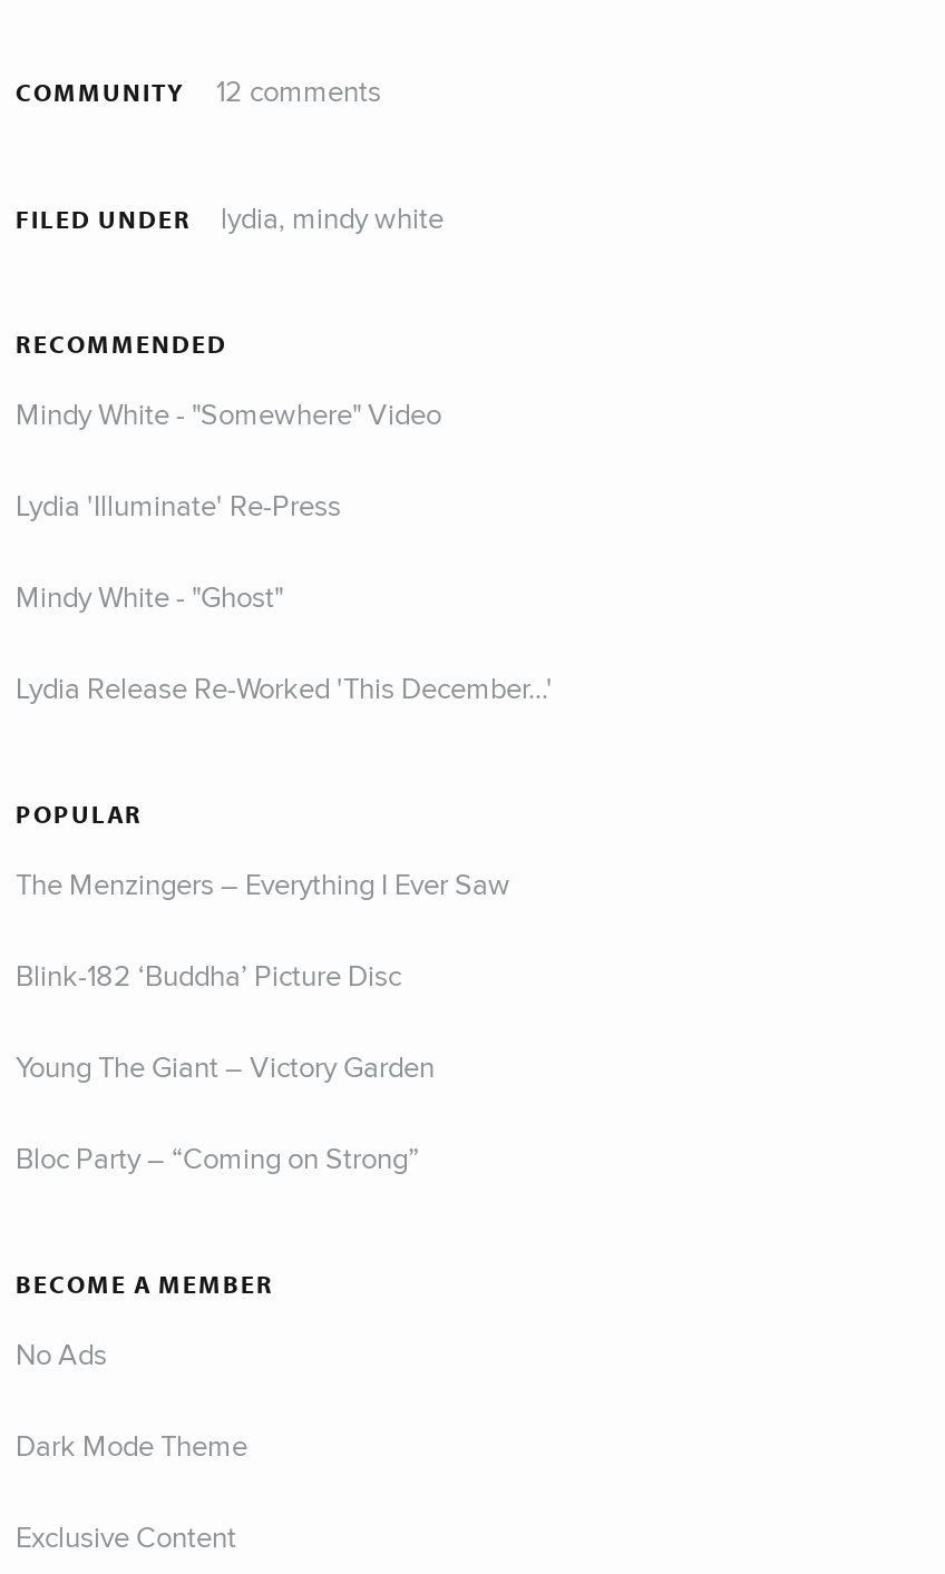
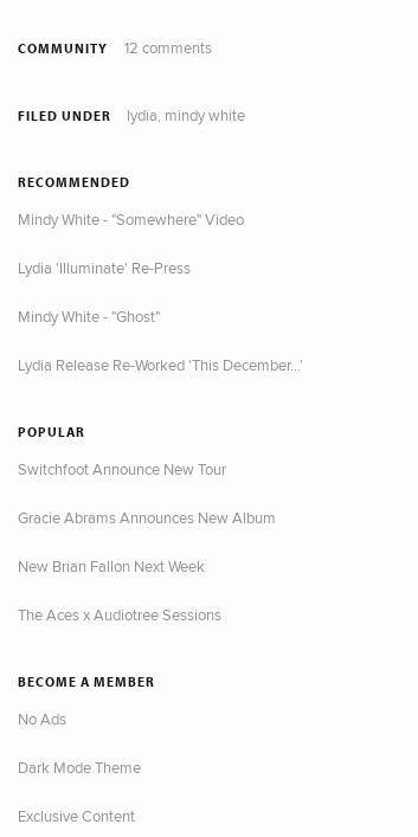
[16,864,510,904] The Menzingers – Everything I Ever Saw -> [18,458,226,479] Switchfoot Announce New Tour
[16,955,401,995] Blink-182 ‘Buddha’ Picture Disc -> [18,506,276,528] Gracie Abrams Announces New Album
[16,1046,435,1086] Young The Giant – Victory Garden -> [18,555,205,576] New Brian Fallon Next Week
[16,1138,419,1178] Bloc Party – “Coming on Strong” -> [18,603,221,625] The Aces x Audiotree Sessions

